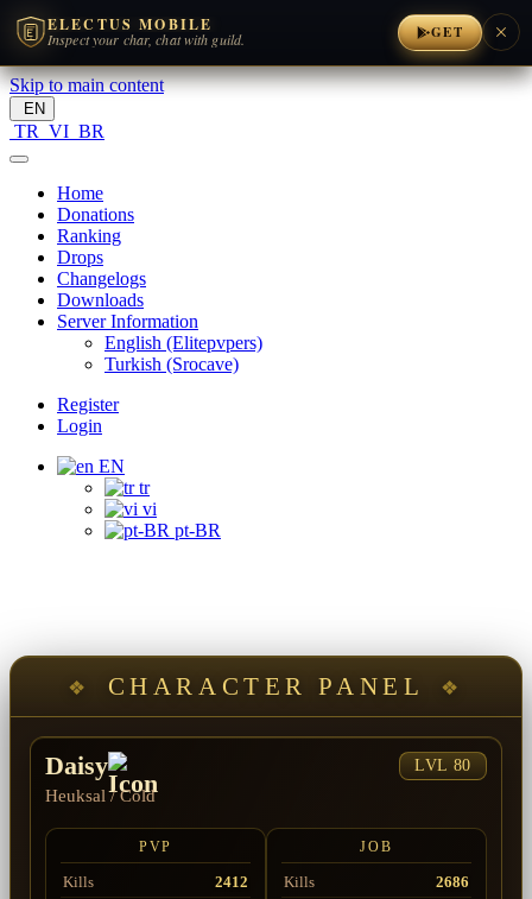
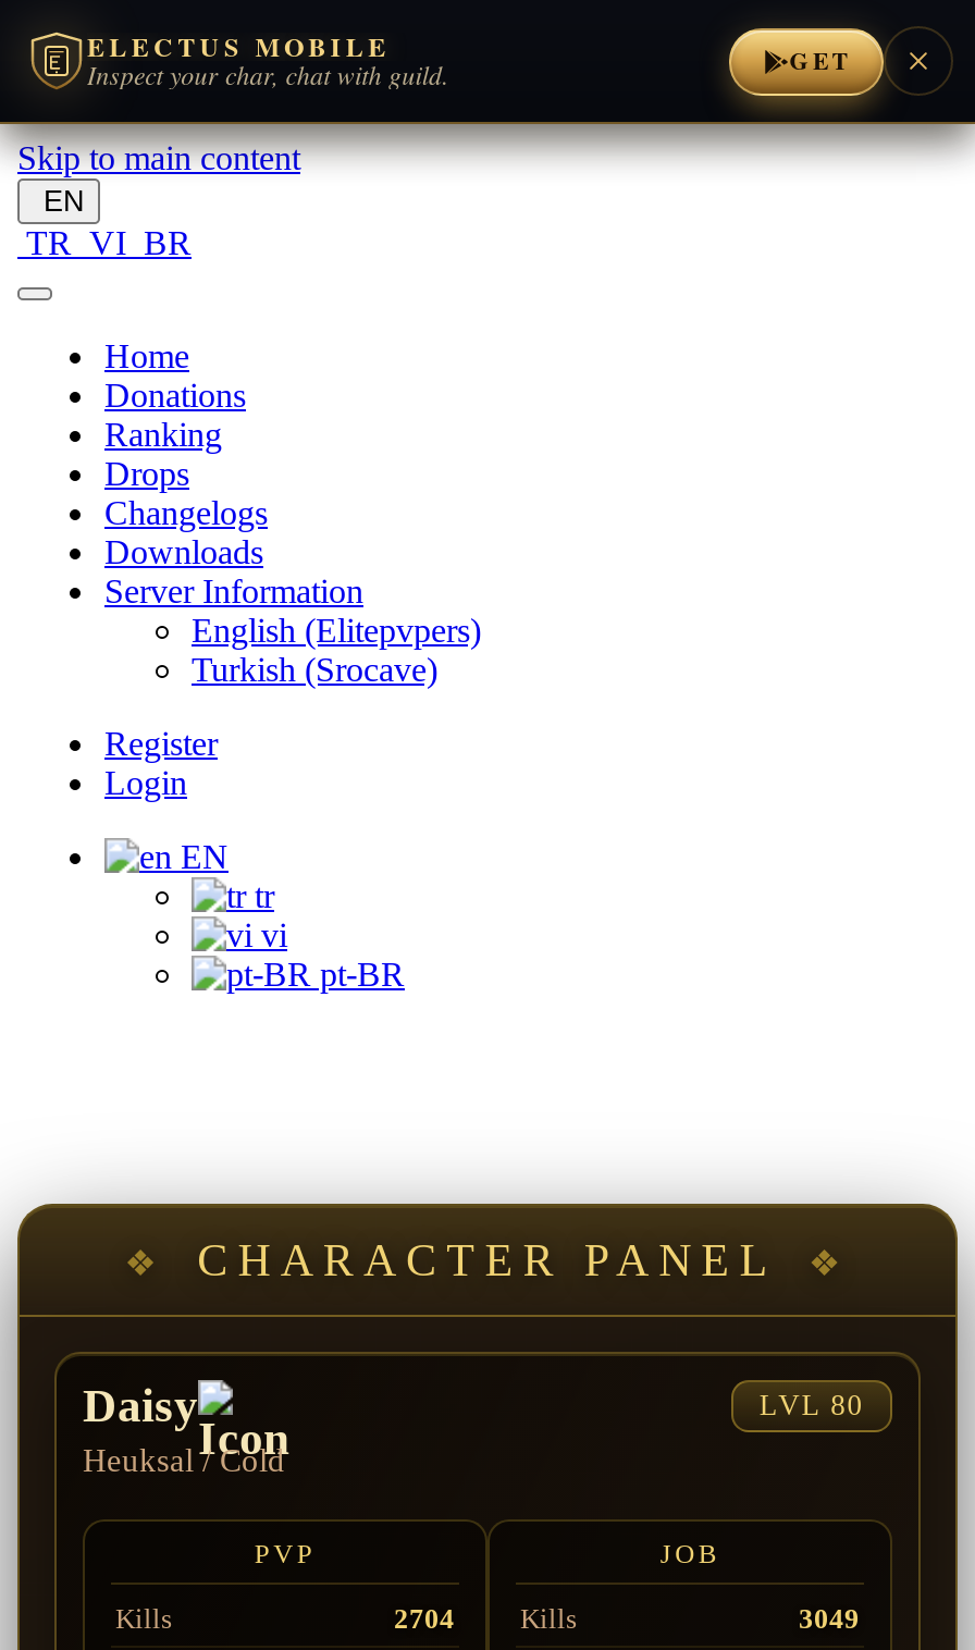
[215,873,315,891] 2412 Kills -> [394,1603,577,1635] 2704 Kills
[436,873,469,891] 2686 -> [799,1603,860,1635] 3049

